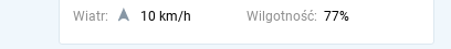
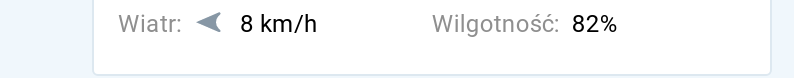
[140,9,191,24] 10 km/h -> [240,10,318,38] 8 km/h
[246,9,349,24] Wilgotność: 77% -> [432,10,618,38] Wilgotność: 82%

